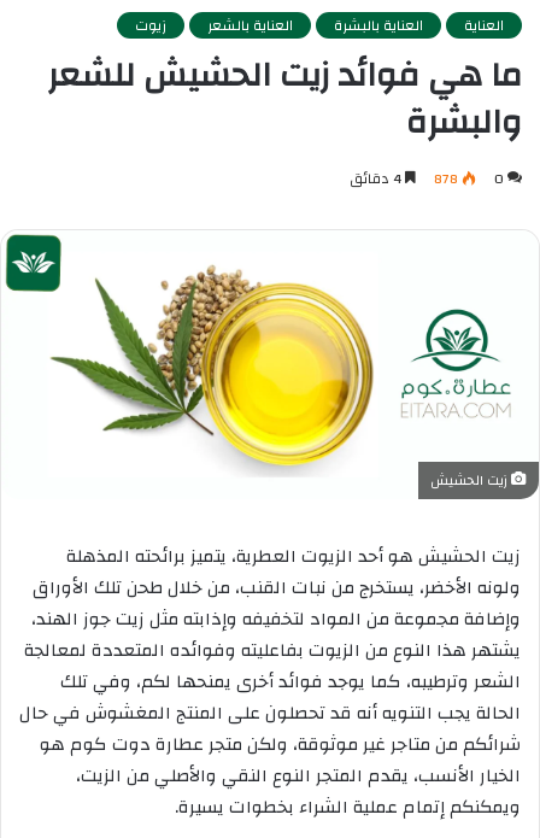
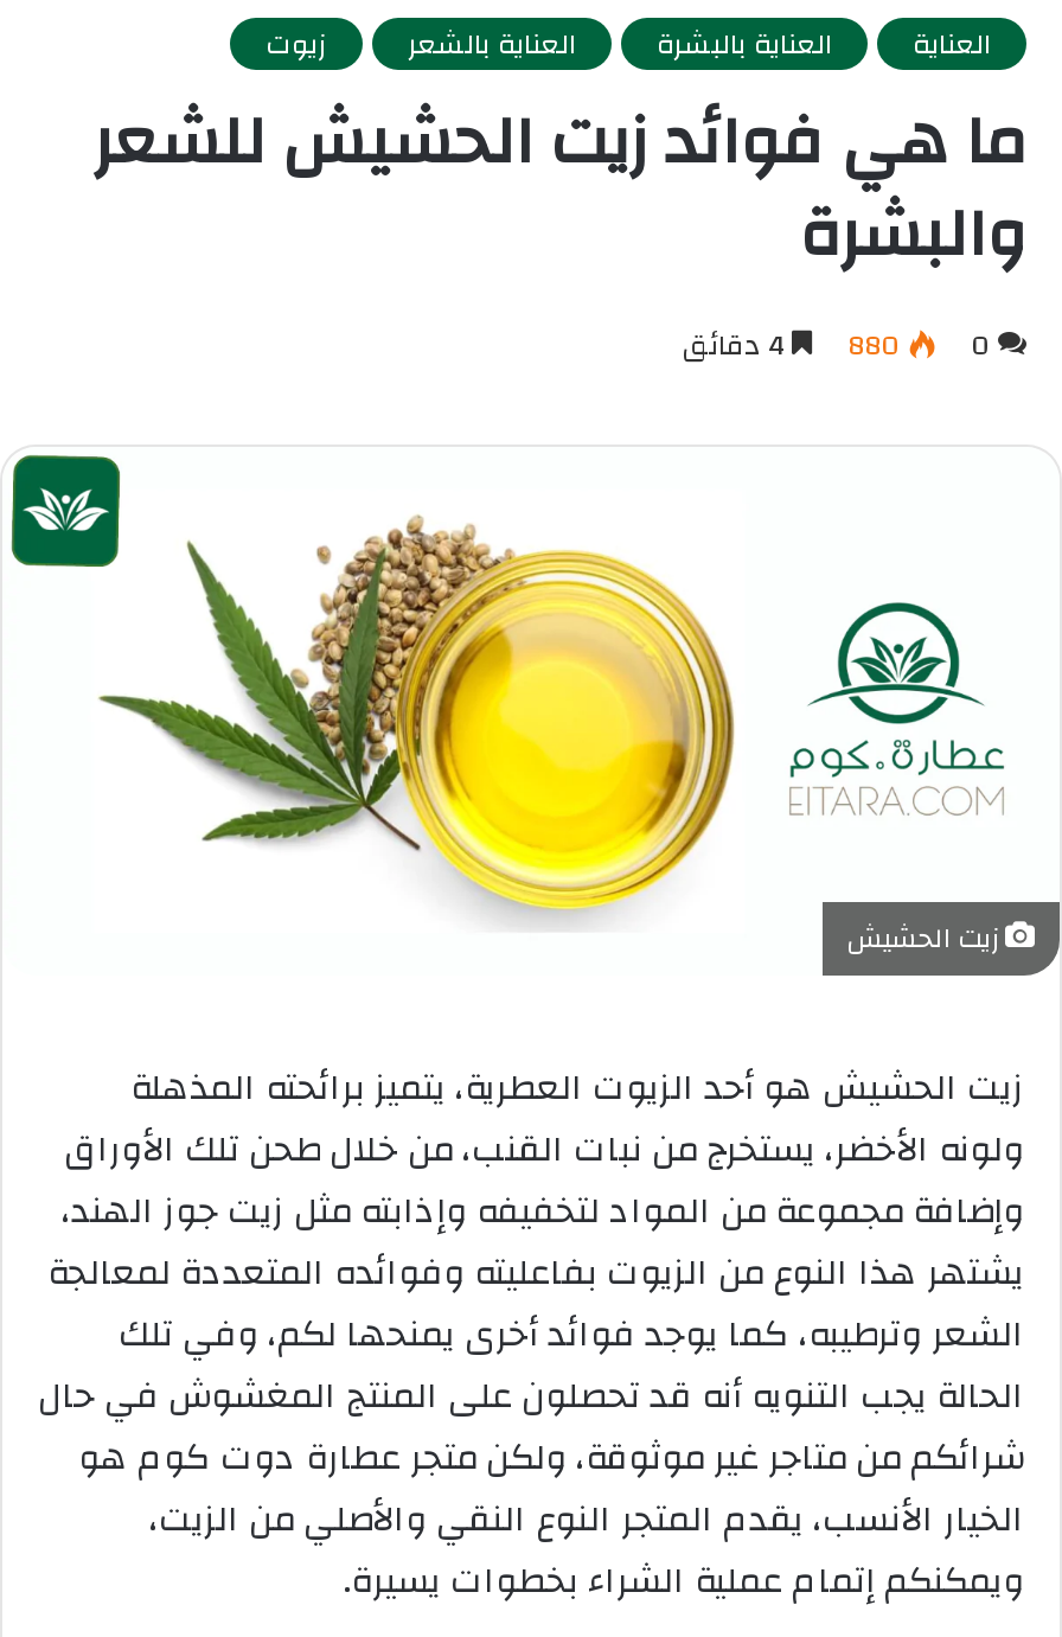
[434,165,458,191] 878 -> [849,318,901,370] 880

